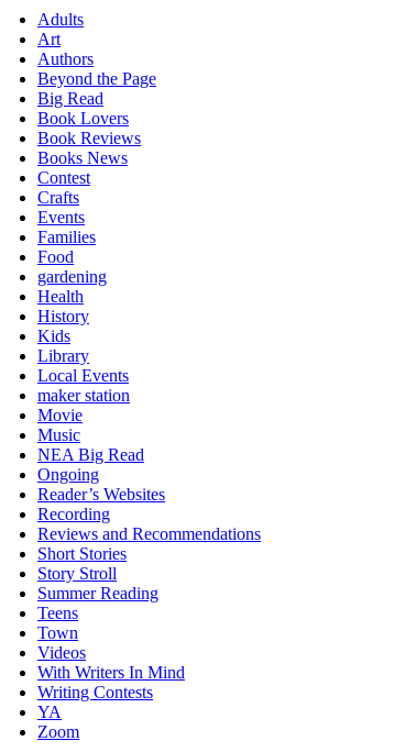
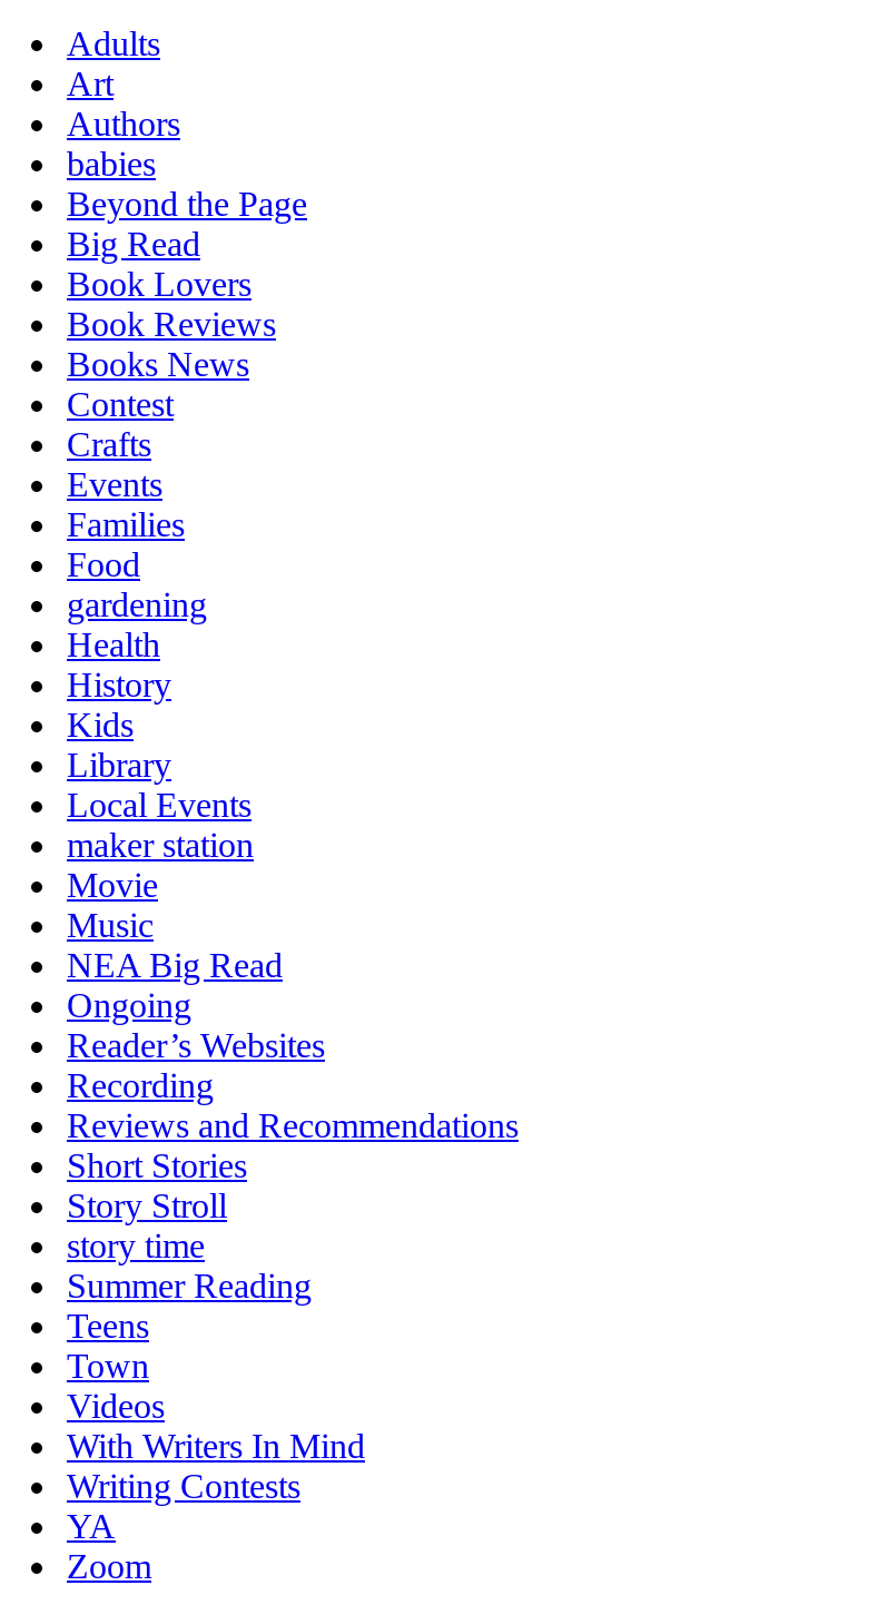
none -> [67,144,156,182] babies
none -> [67,1226,205,1264] story time

